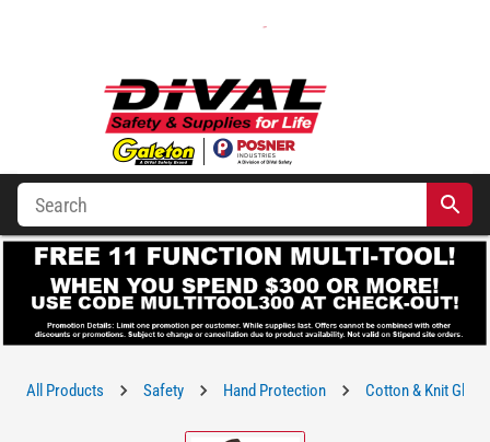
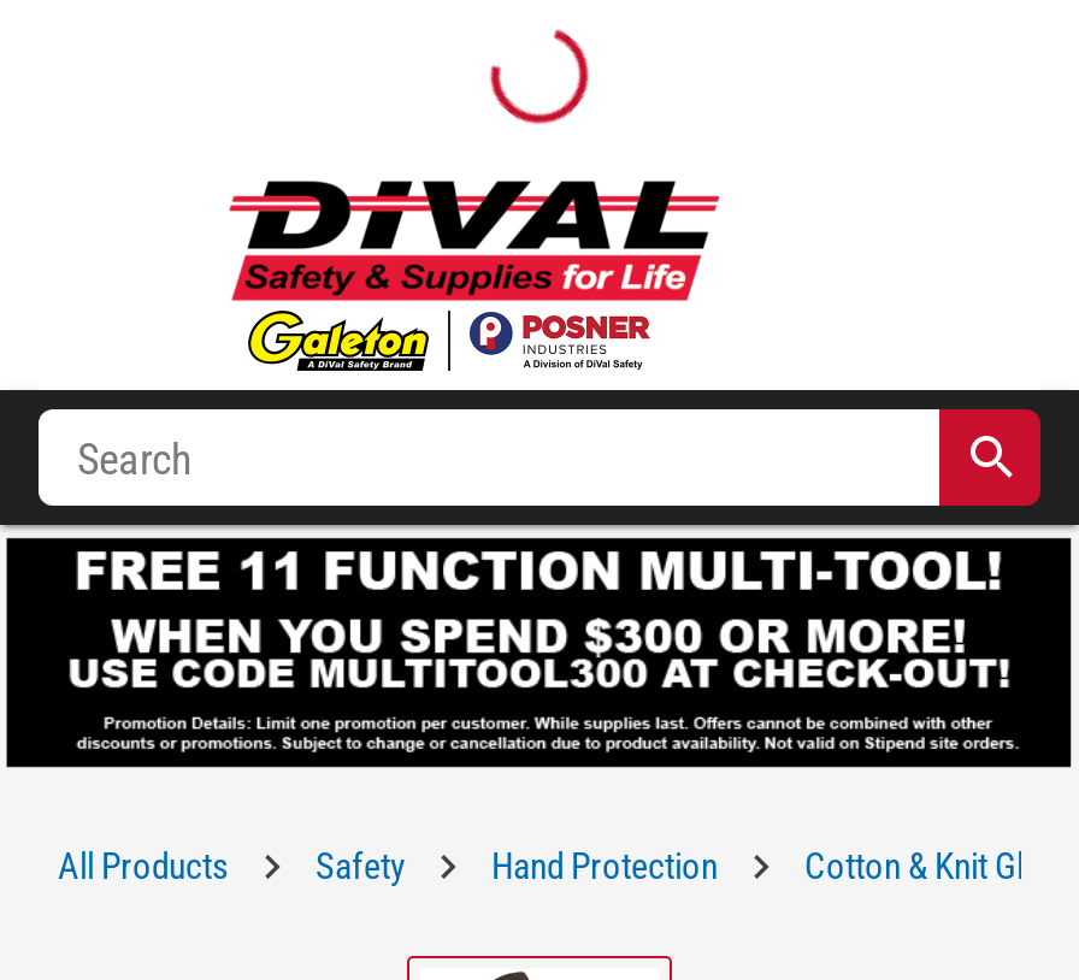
none -> [489,29,590,125] [image]

